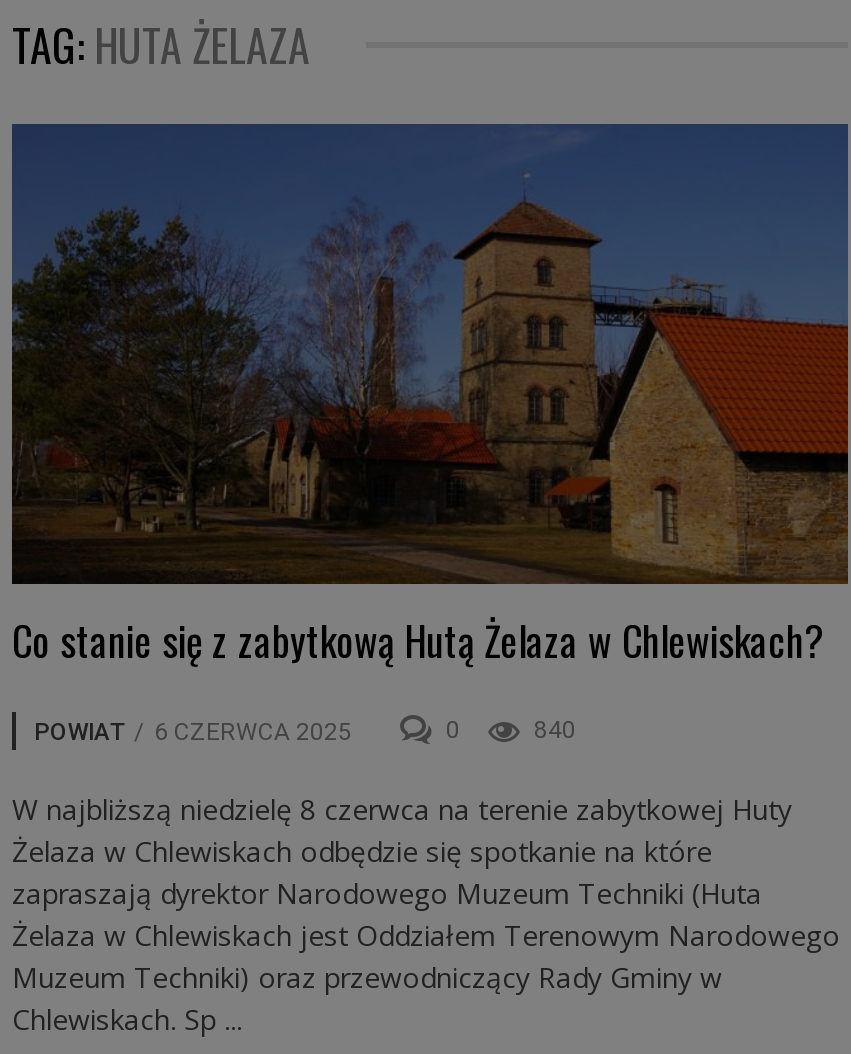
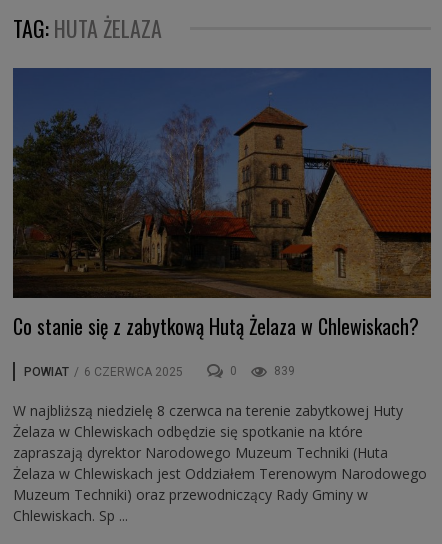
[534,716,576,744] 840 -> [274,364,295,378] 839

